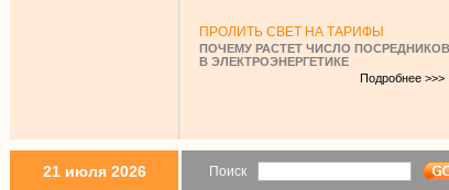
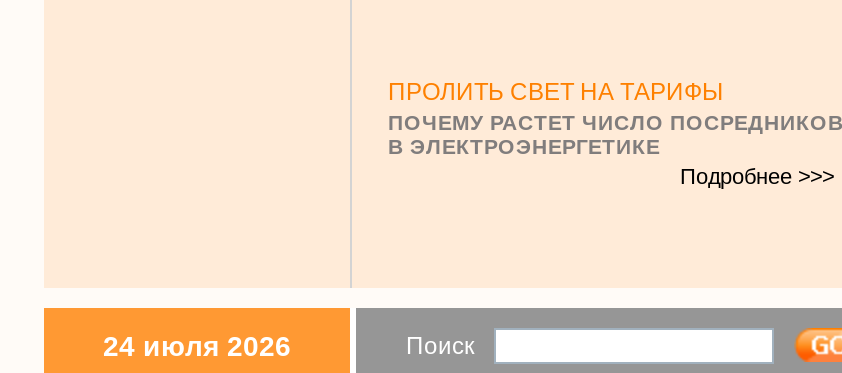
[42,163,146,180] 21 июля 2026 -> [103,330,291,362] 24 июля 2026

